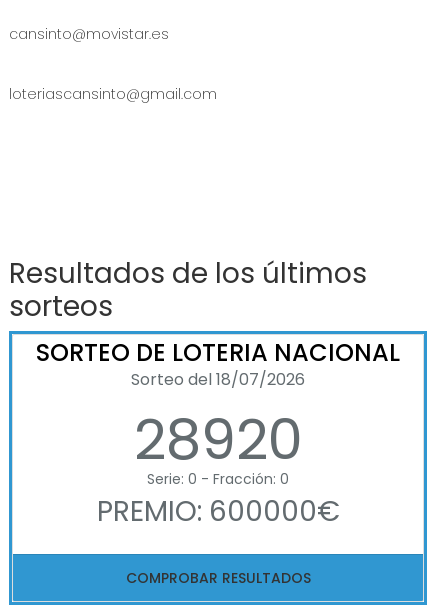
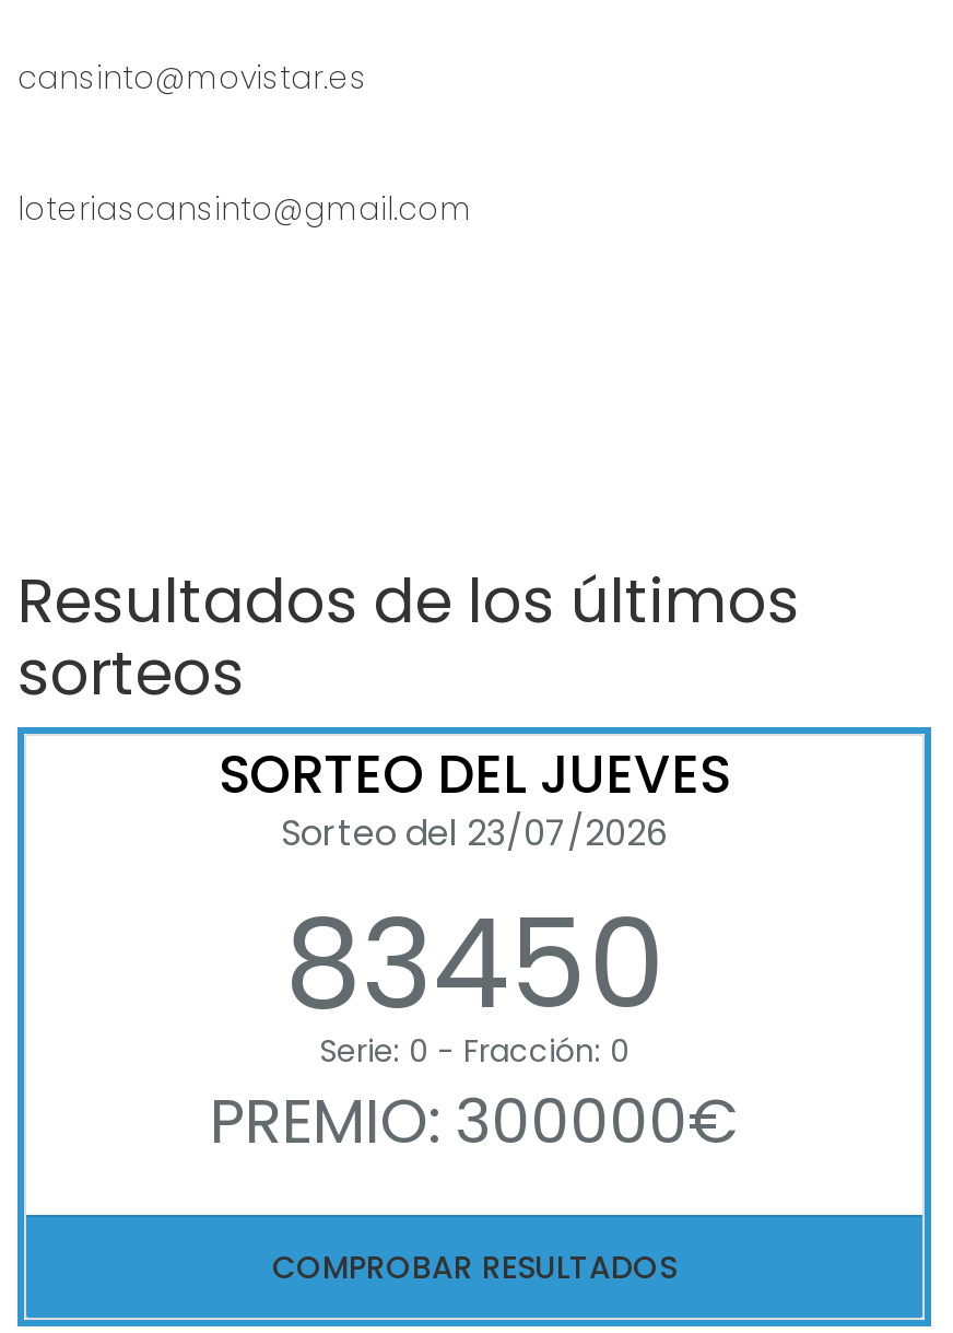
[36,336,400,479] SORTEO DE LOTERIA NACIONAL | Sorteo del 18/07/2026 | 28920 -> [219,739,730,1051] SORTEO DEL JUEVES | Sorteo del 23/07/2026 | 83450
[96,492,339,531] PREMIO: 600000€ -> [210,1080,739,1165] PREMIO: 300000€

